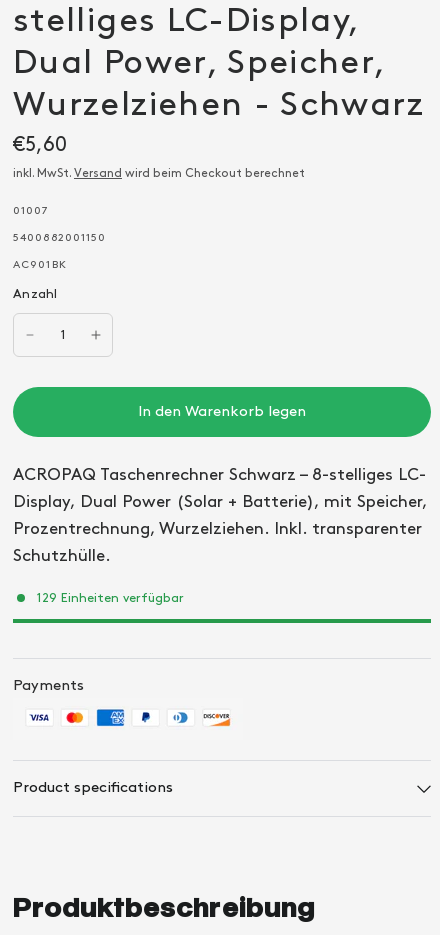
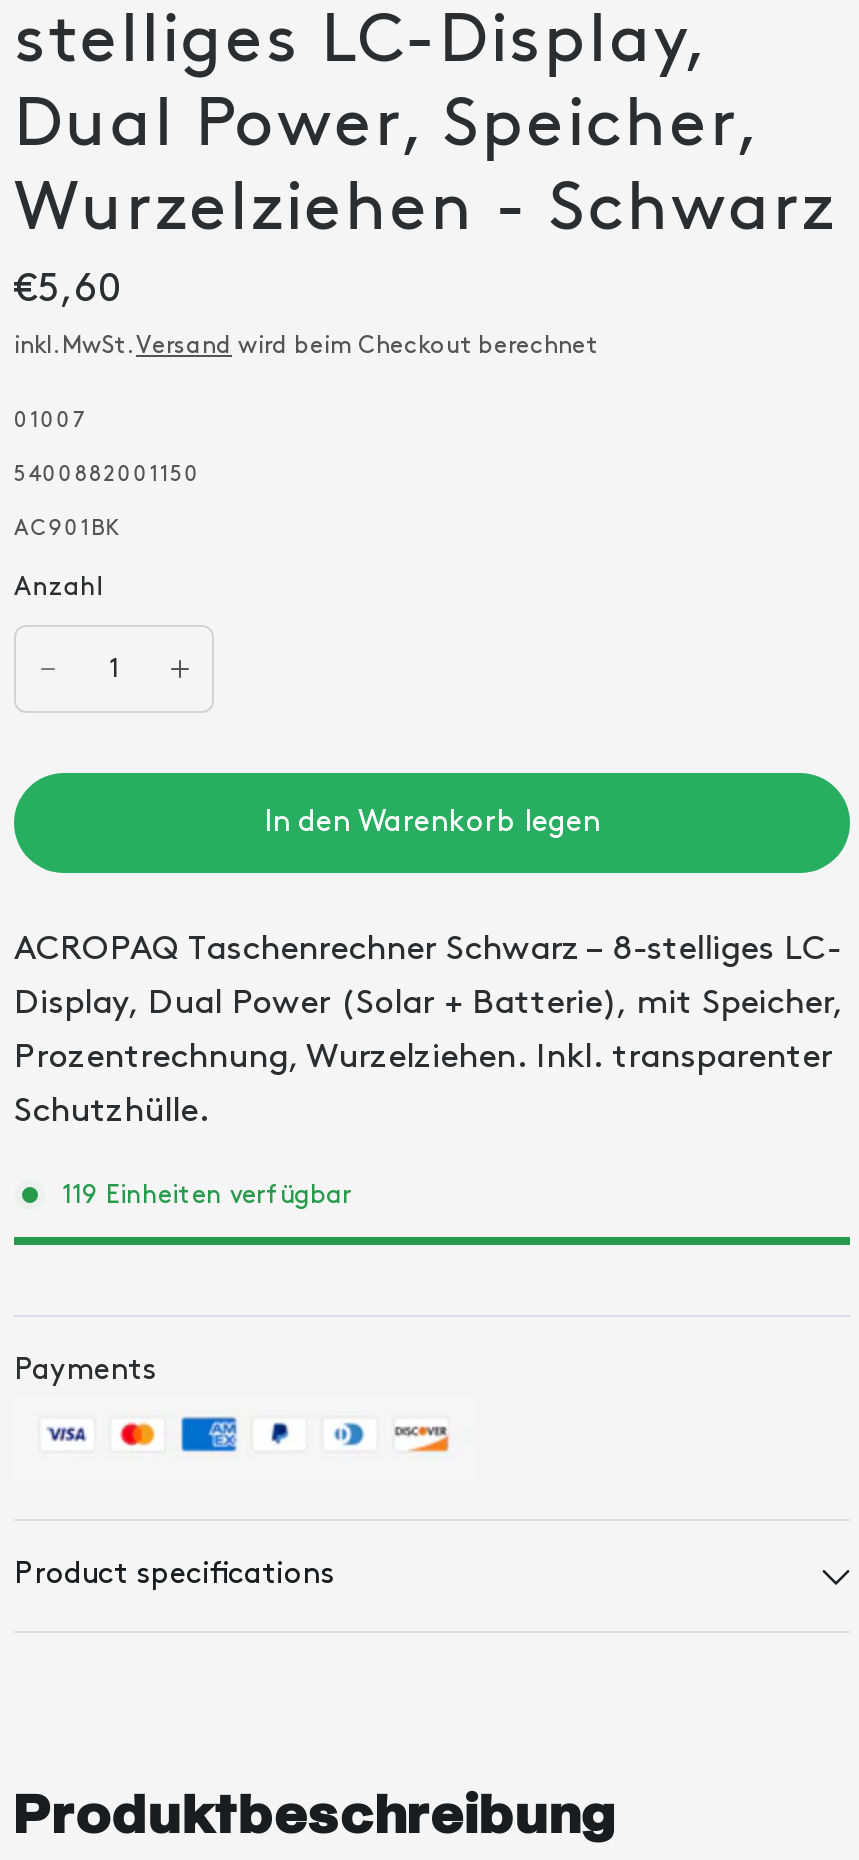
[37,592,184,604] 129 Einheiten verfügbar -> [62,1182,352,1206] 119 Einheiten verfügbar

